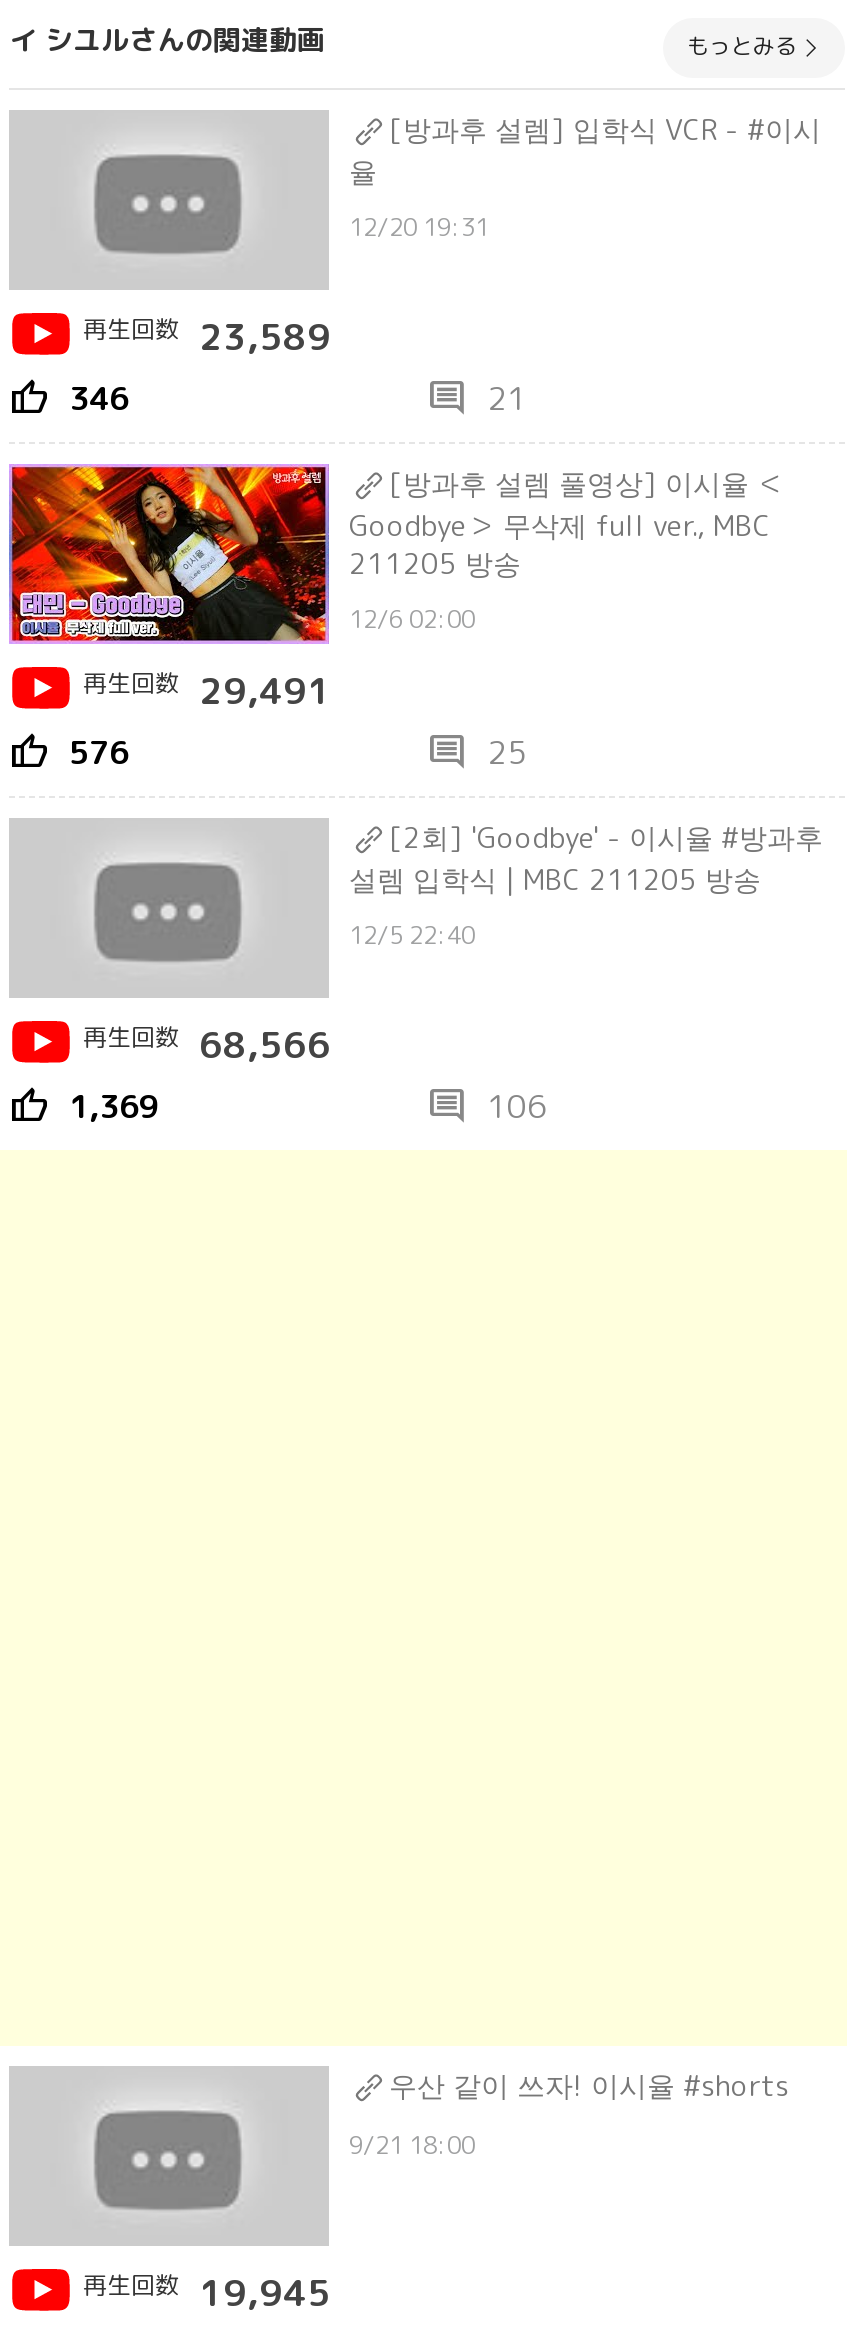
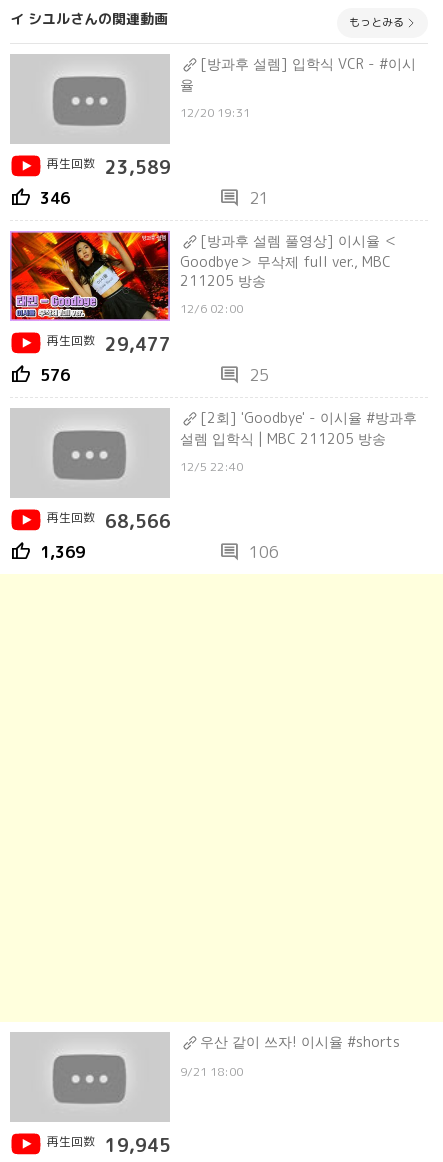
[83,666,331,716] 再生回数 29,491 -> [47,332,171,357] 再生回数 29,477

